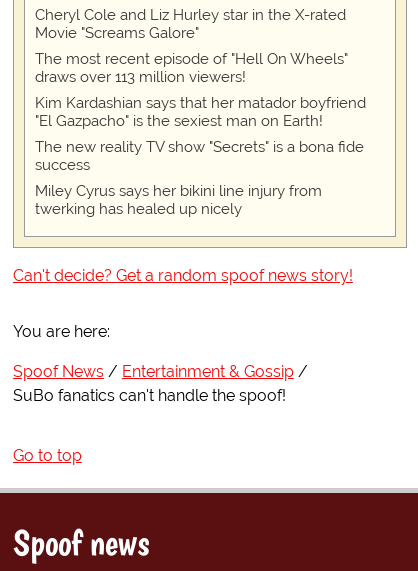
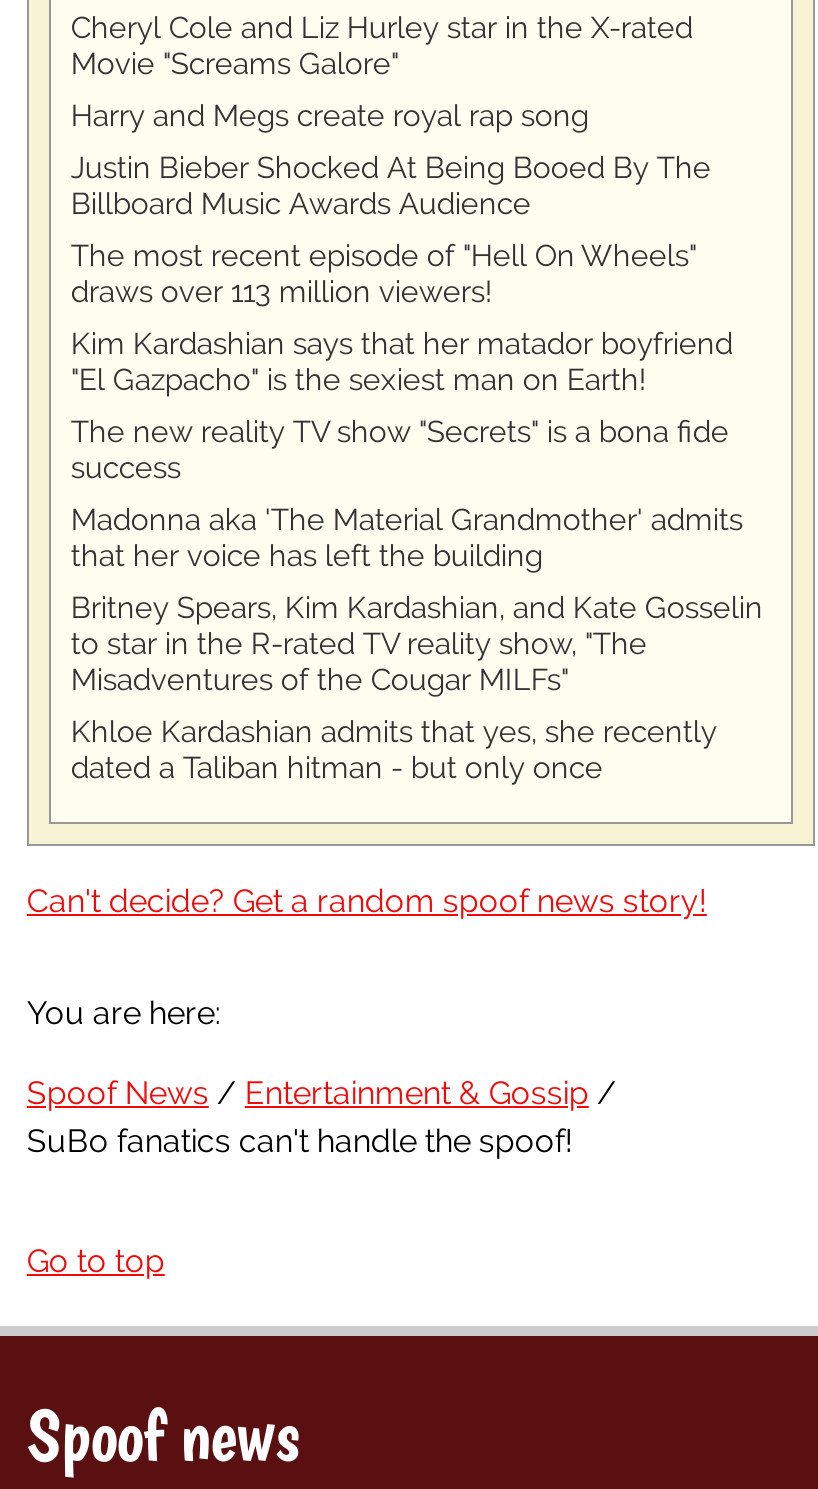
none -> [71,97,711,221] Harry and Megs create royal rap song | Justin Bieber Shocked At Being Booed By The | Billboard Music Awards Audience
[35,182,322,218] Miley Cyrus says her bikini line injury from | twerking has healed up nicely -> [71,501,763,785] Madonna aka 'The Material Grandmother' admits | that her voice has left the building | Britney Spears, Kim Kardashian, and Kate Gosselin | to star in the R-rated TV reality show, "The | Misadventures of the Cougar MILFs" | Khloe Kardashian admits that yes, she recently | dated a Taliban hitman - but only once

